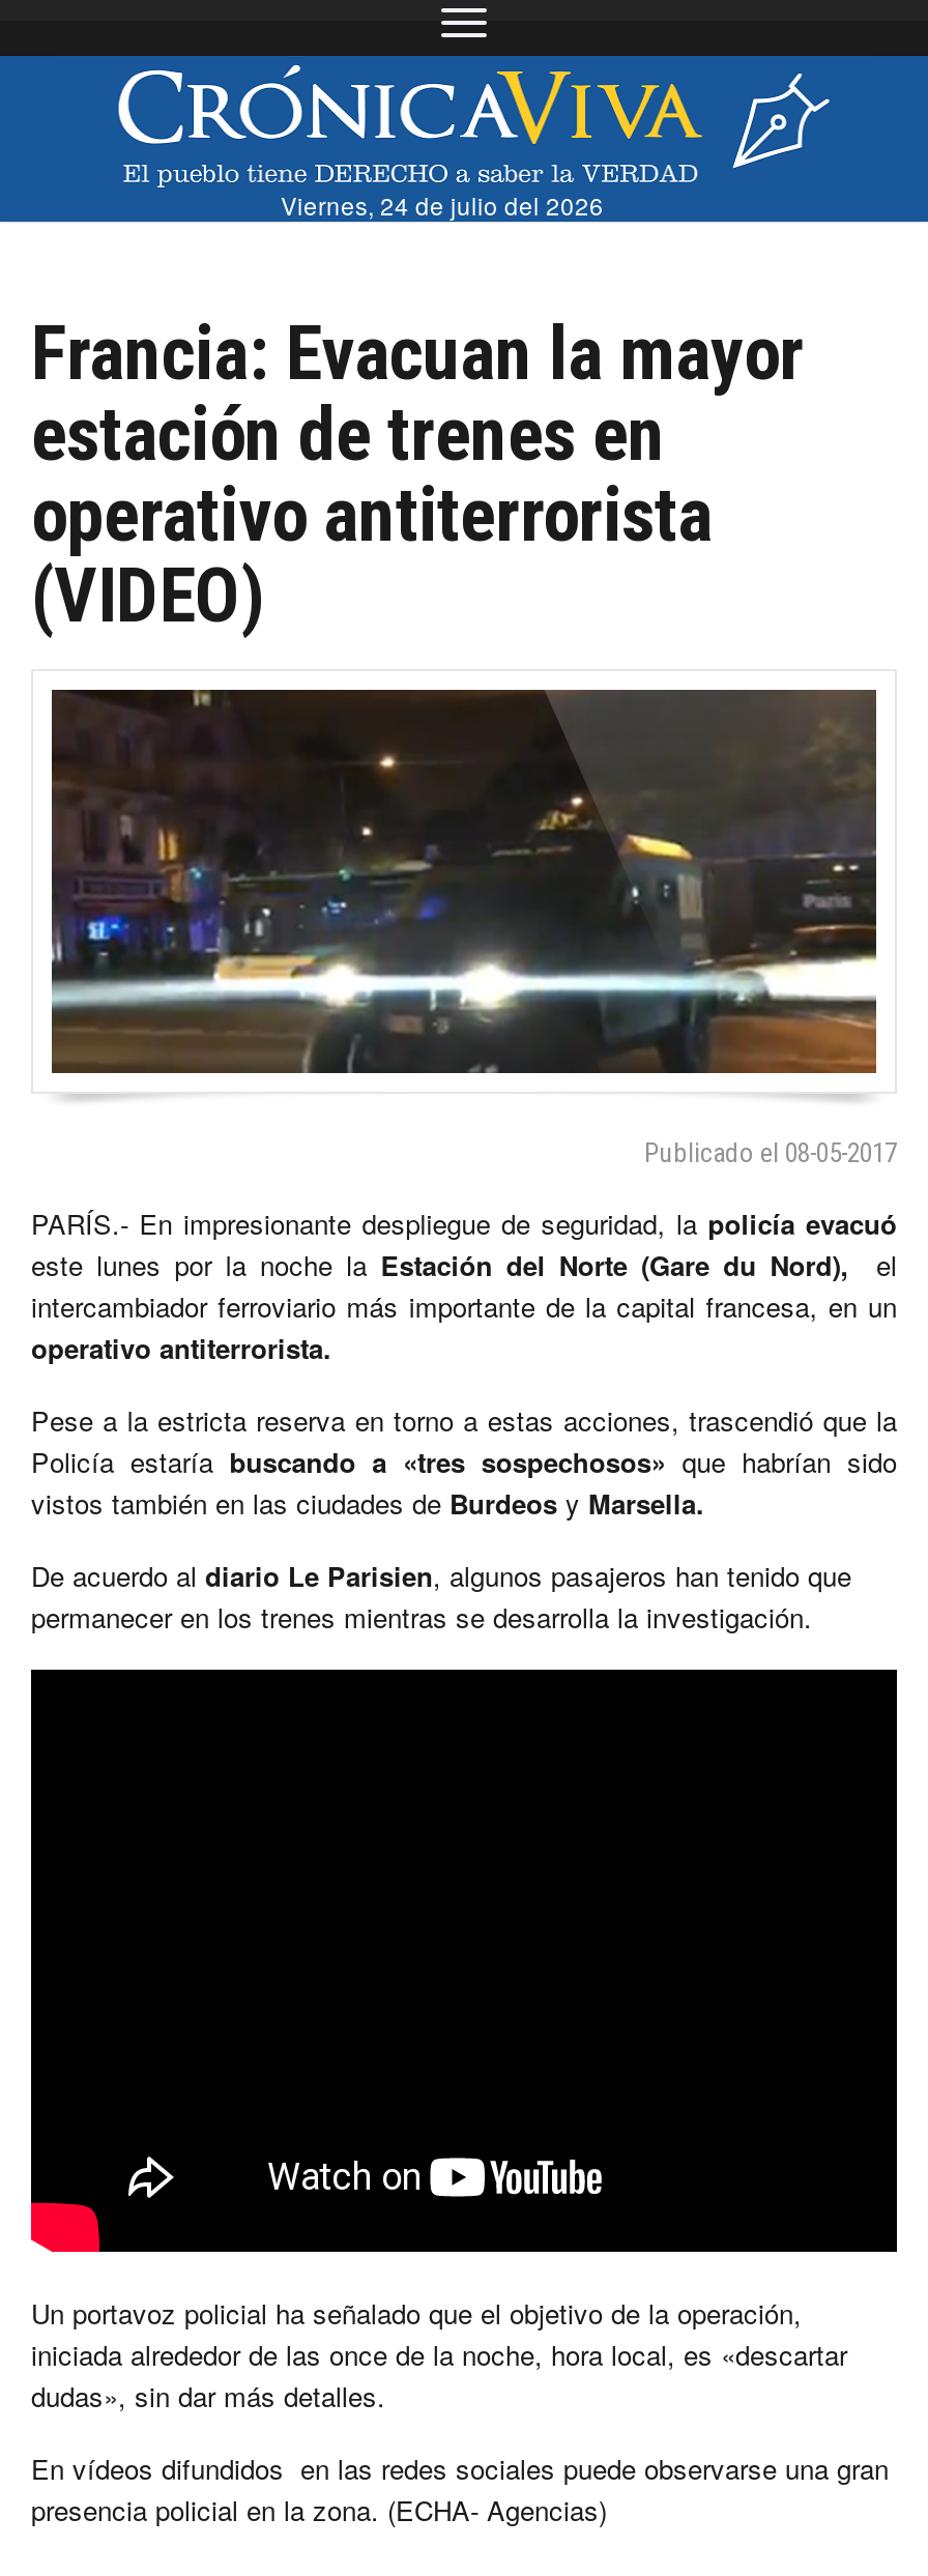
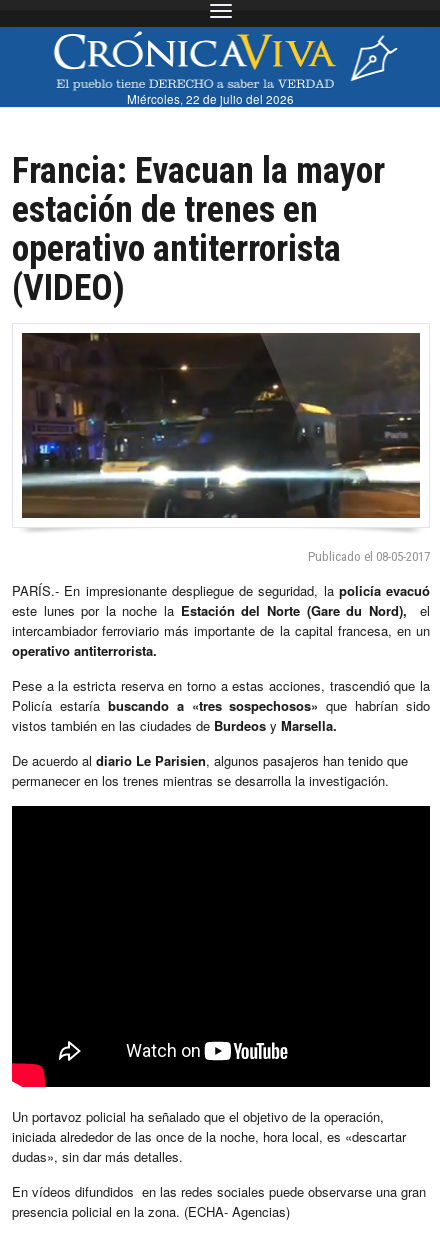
[281,187,604,221] Viernes, 24 de julio del 2026 -> [127,90,294,106] Miércoles, 22 de julio del 2026

